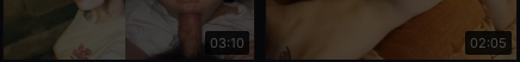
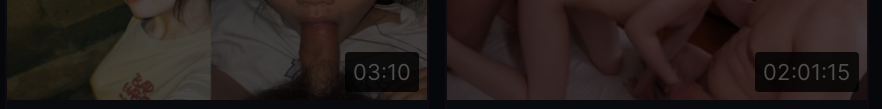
[470,35,507,52] 02:05 -> [763,58,851,86] 02:01:15

